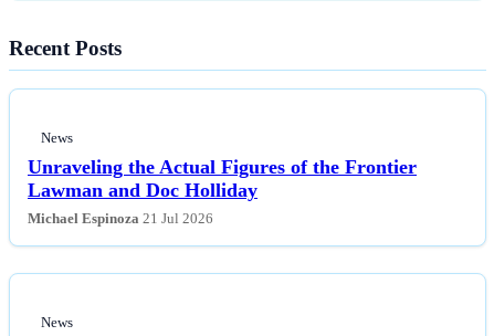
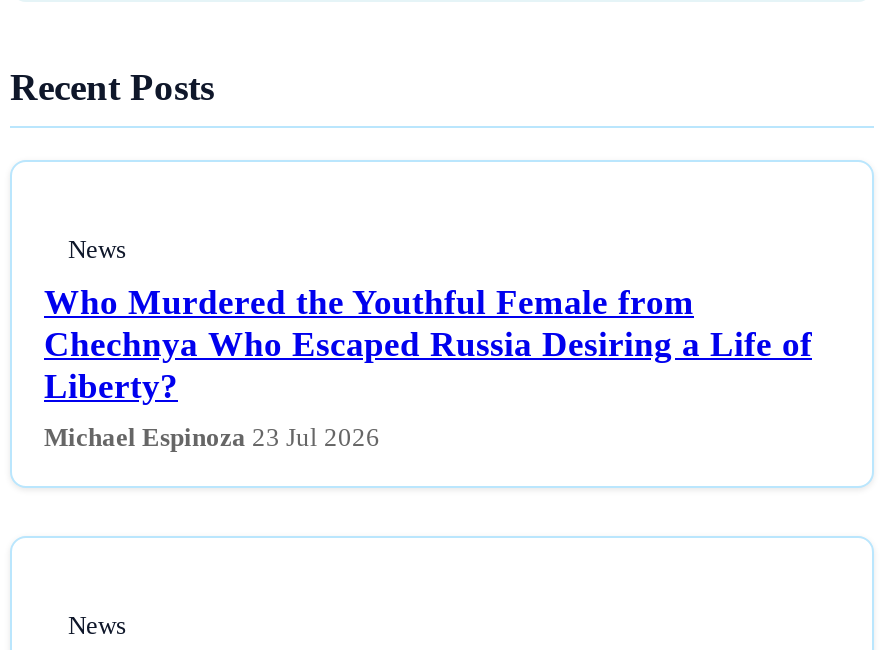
[28,156,417,227] Unraveling the Actual Figures of the Frontier | Lawman and Doc Holliday | Michael Espinoza 21 Jul 2026 -> [44,282,812,452] Who Murdered the Youthful Female from | Chechnya Who Escaped Russia Desiring a Life of | Liberty? | Michael Espinoza 23 Jul 2026

